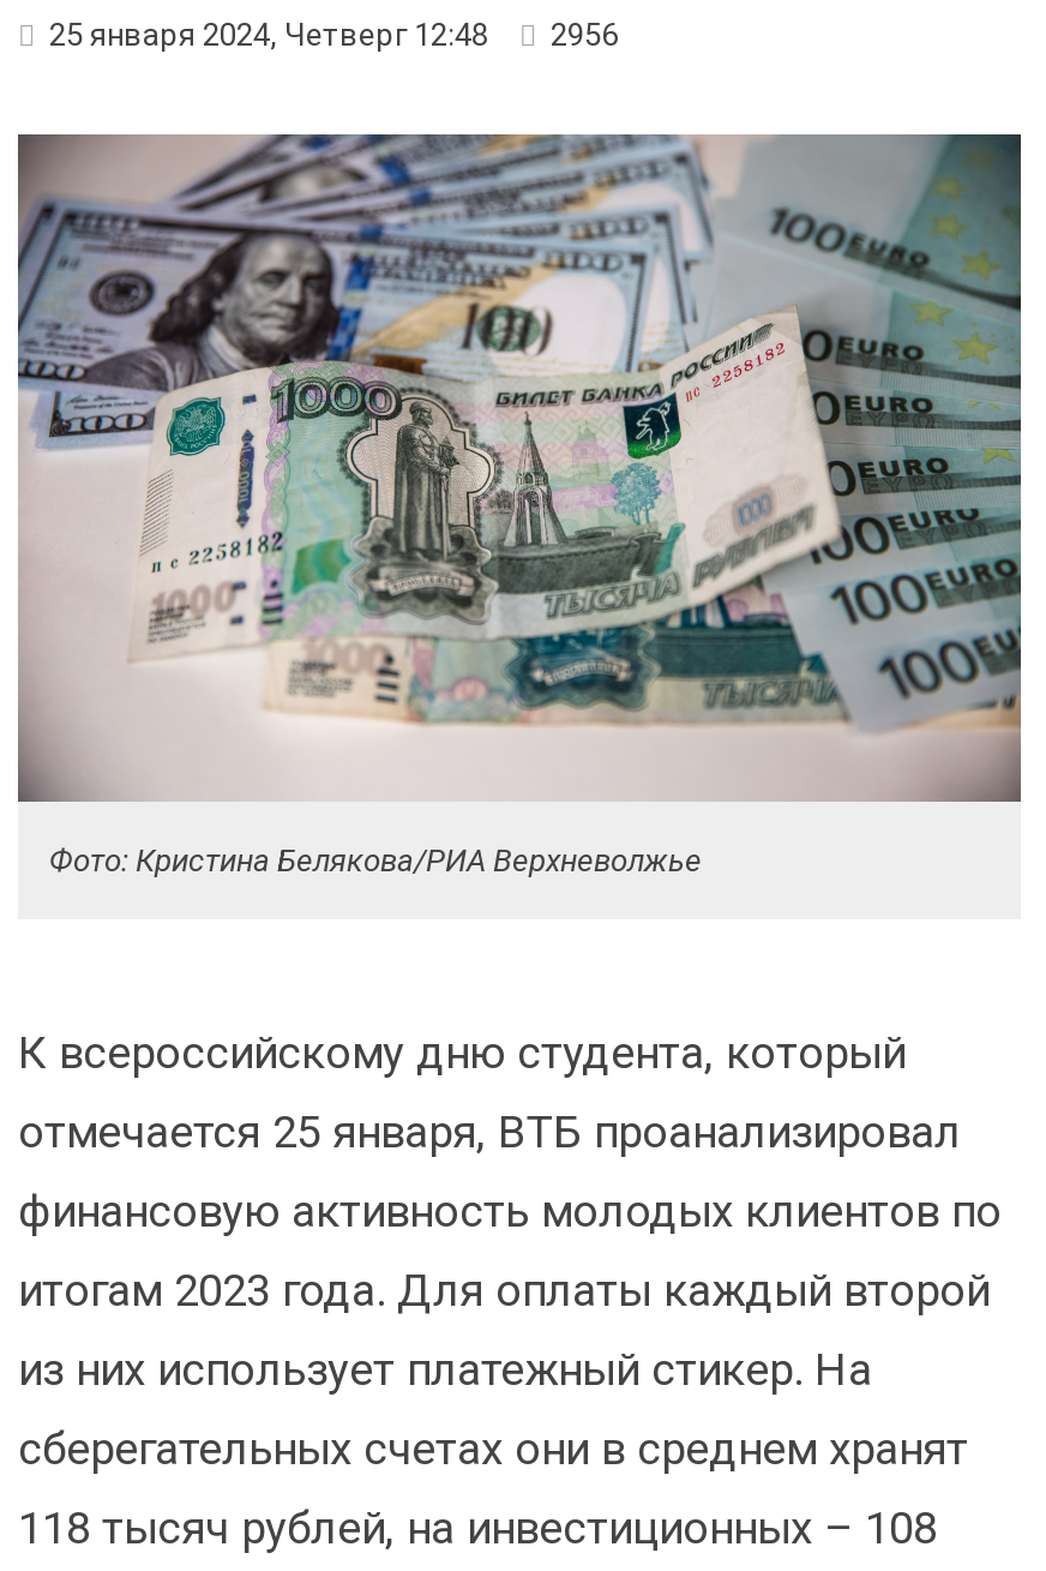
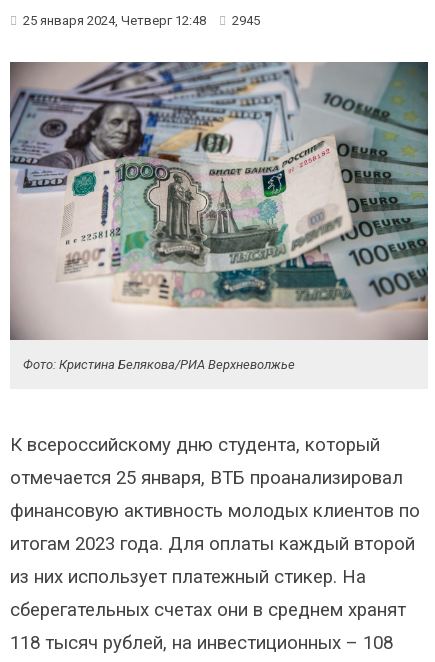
[49,16,618,52] 25 января 2024, Четверг 12:48 2956 -> [23,12,260,27] 25 января 2024, Четверг 12:48 2945

